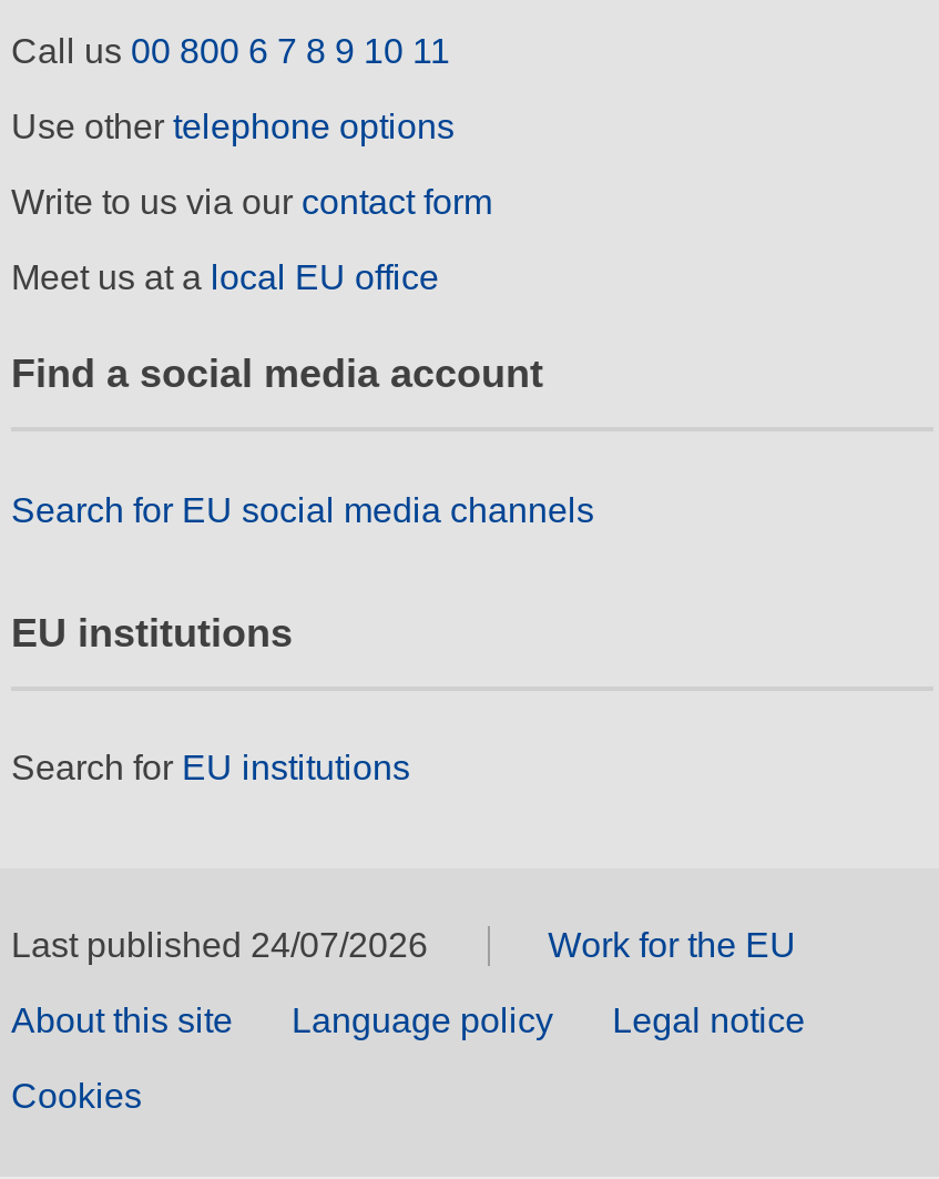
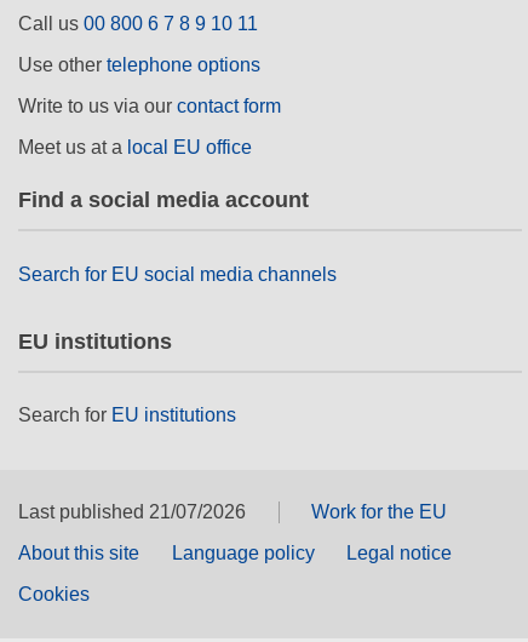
[11,927,428,965] Last published 24/07/2026 -> [18,502,246,523] Last published 21/07/2026

